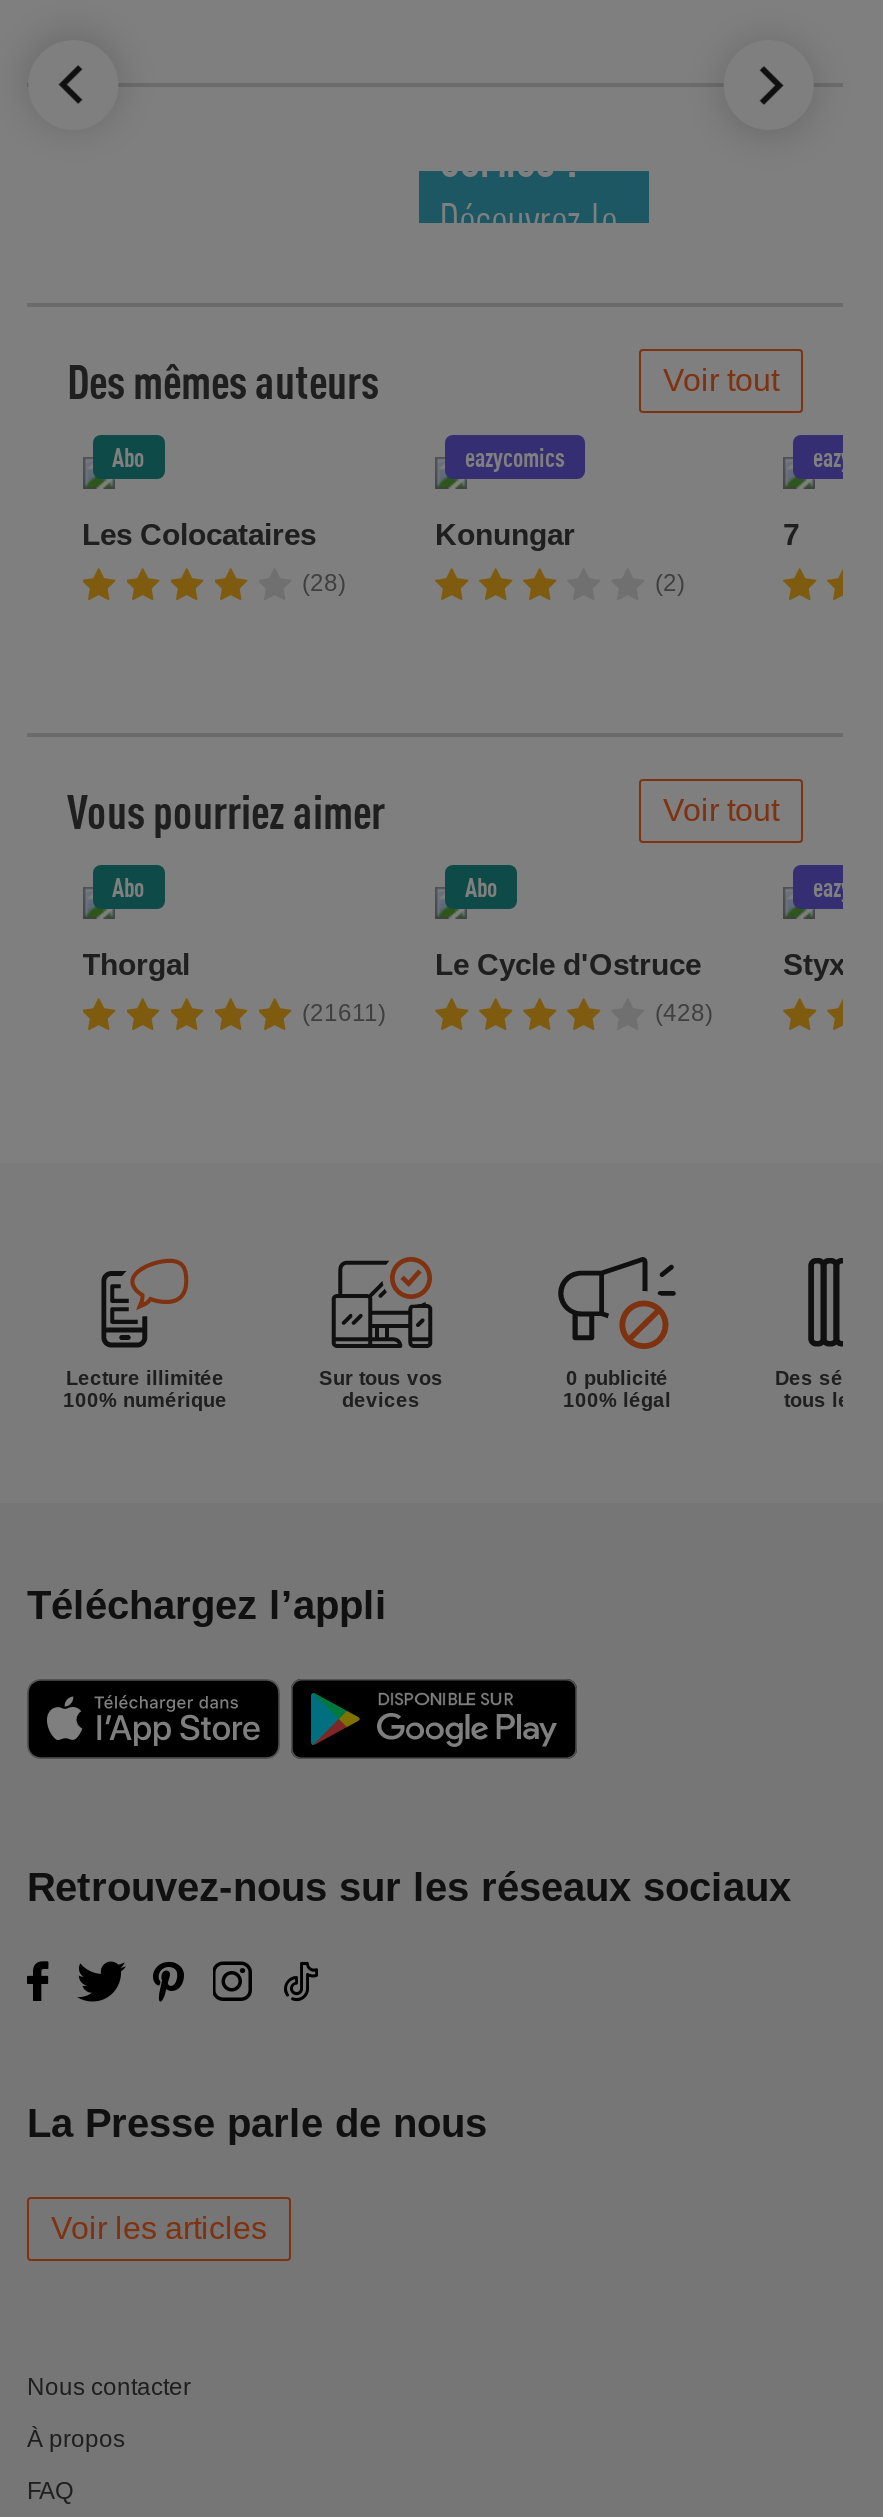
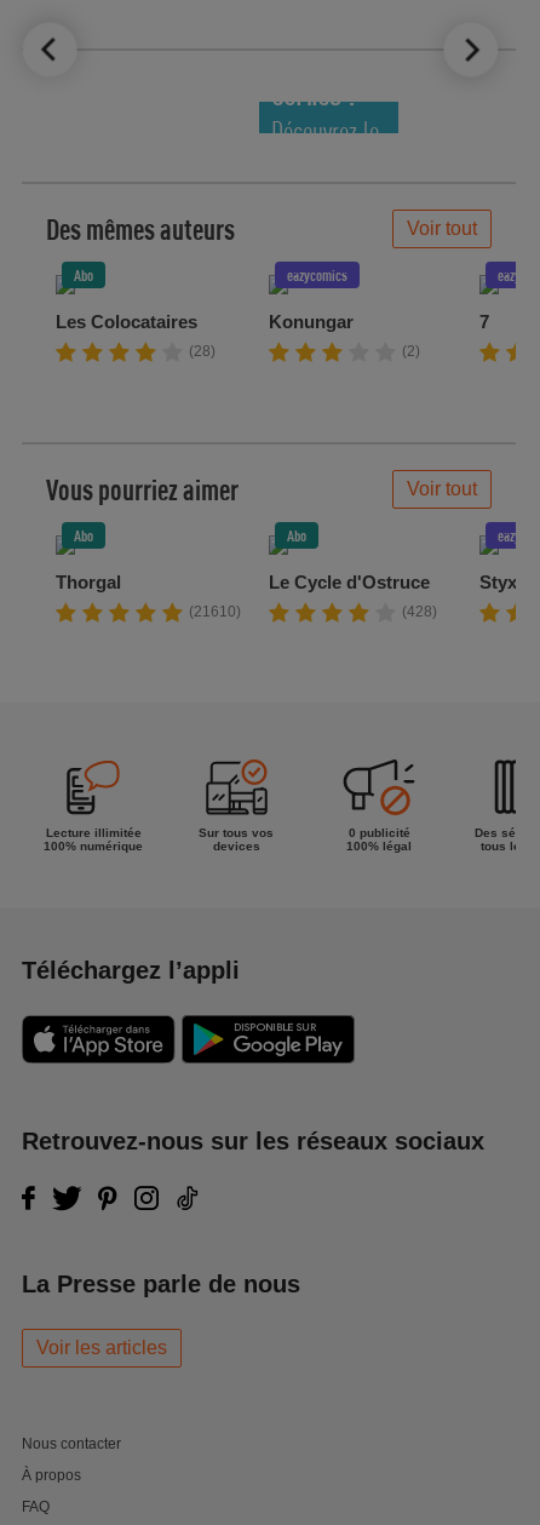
[302,999,386,1027] (21611) -> [188,603,240,620] (21610)

